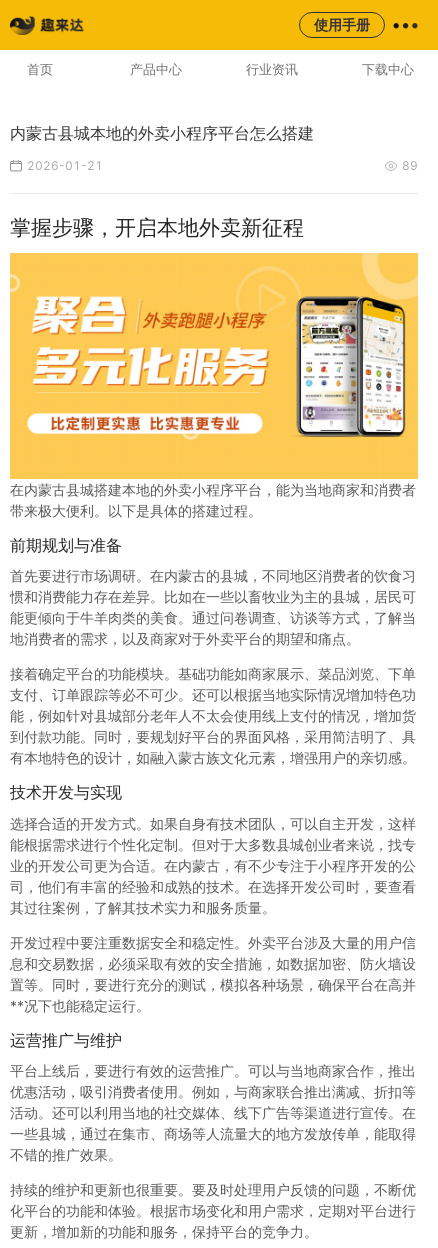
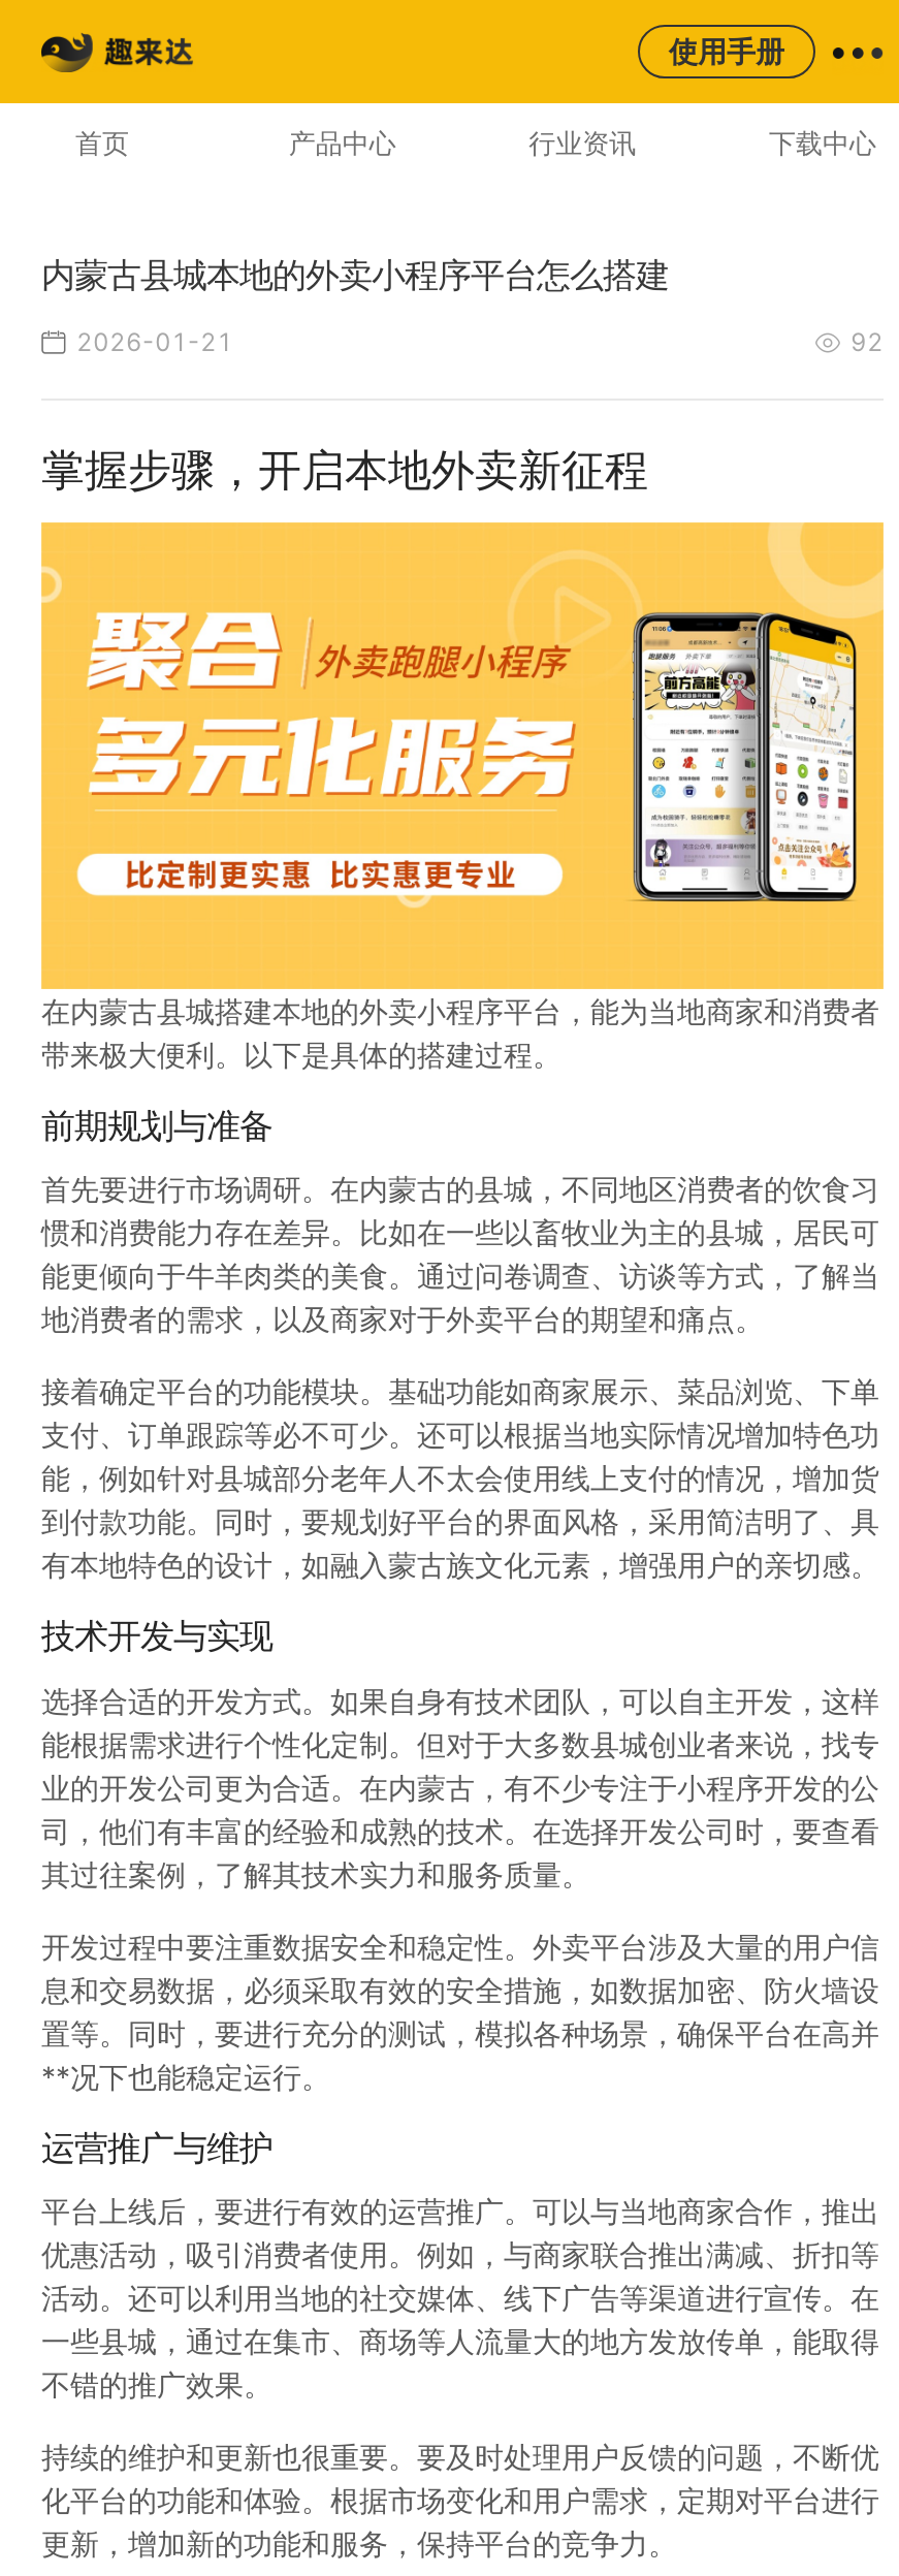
[402,158,418,173] 89 -> [850,326,884,357] 92

